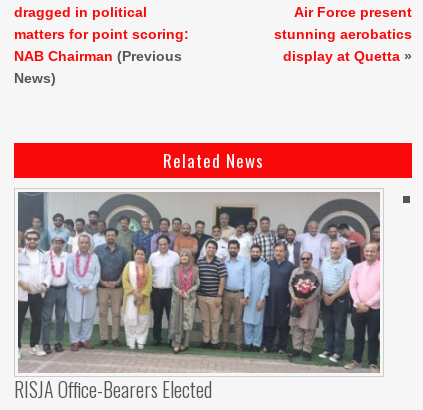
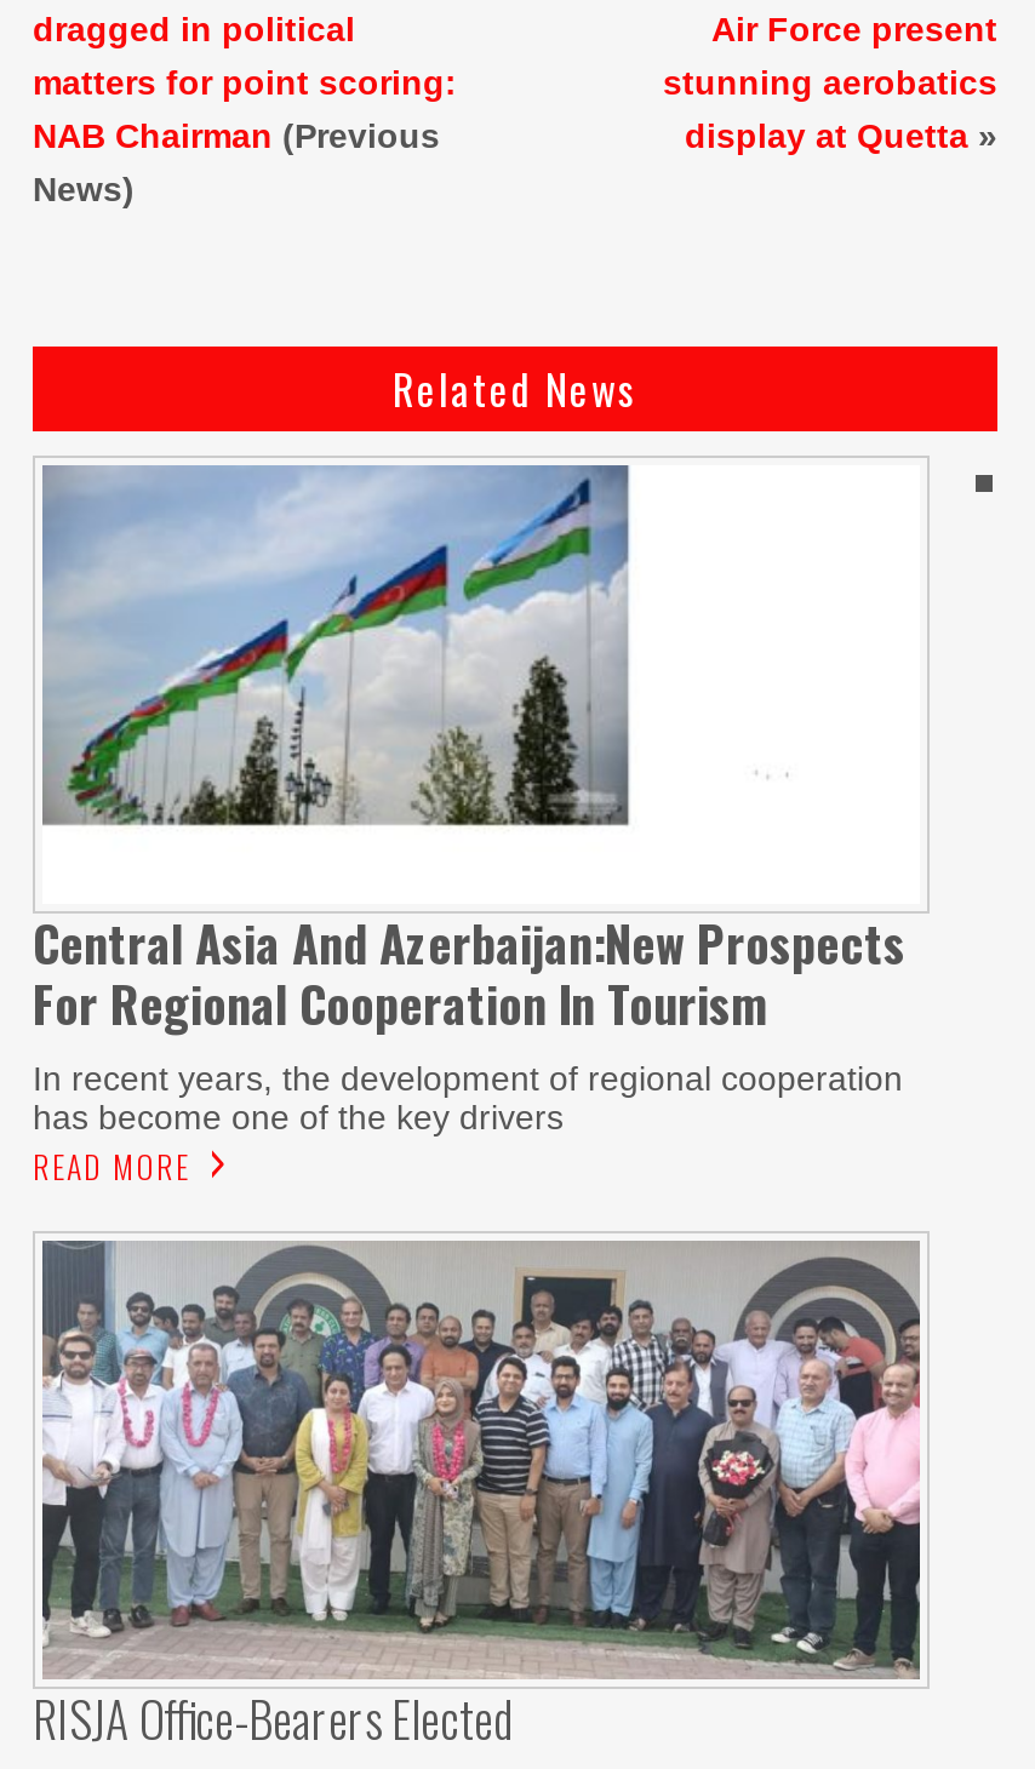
none -> [33,465,905,1190] [image] | Central Asia And Azerbaijan:New Prospects | For Regional Cooperation In Tourism | In recent years, the development of regional cooperation | has become one of the key drivers | READ MORE

